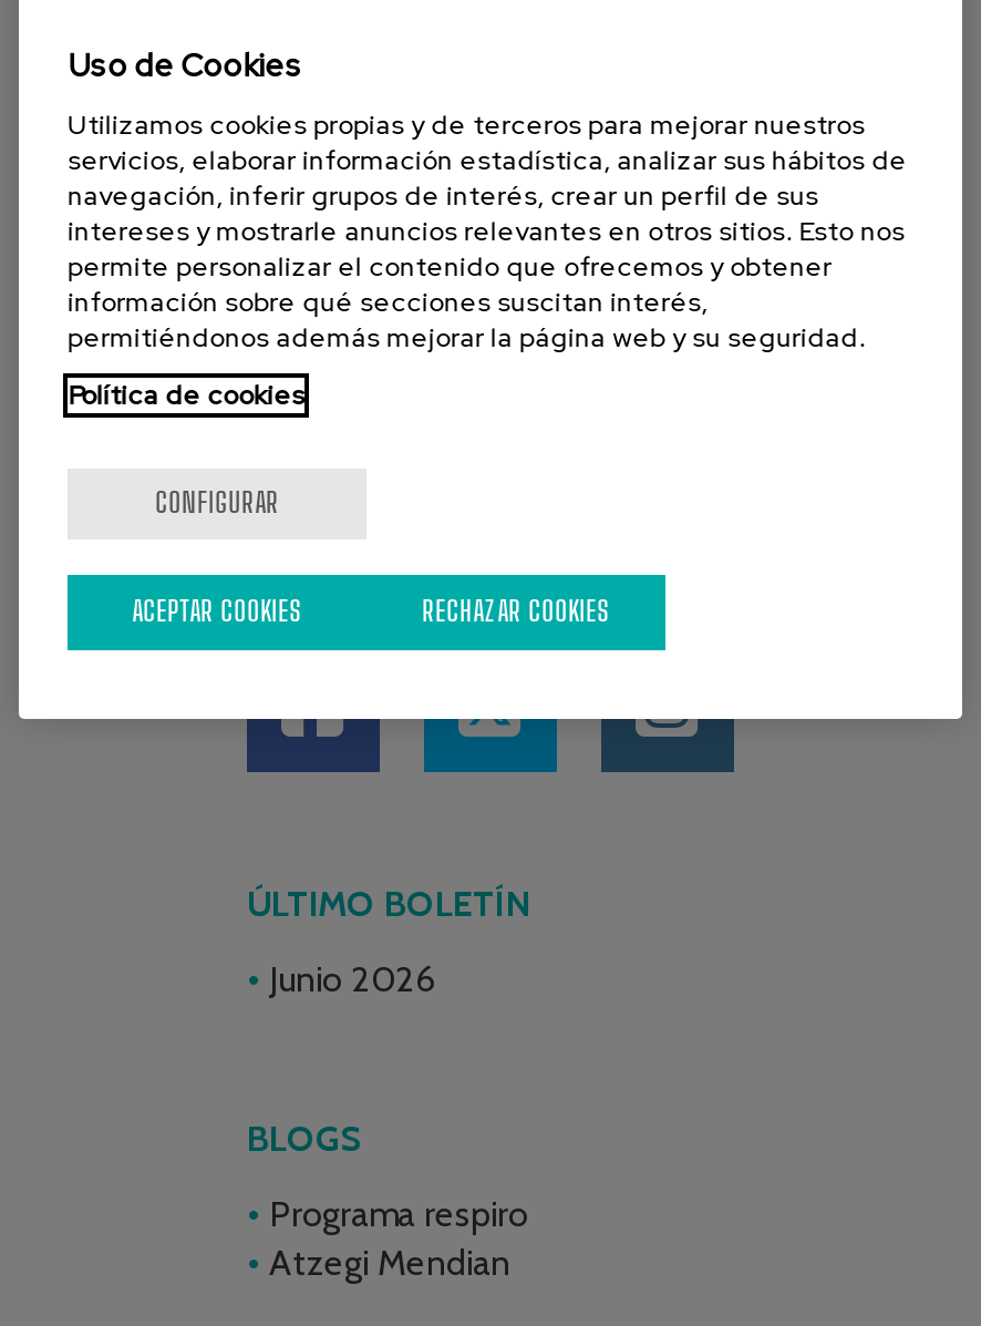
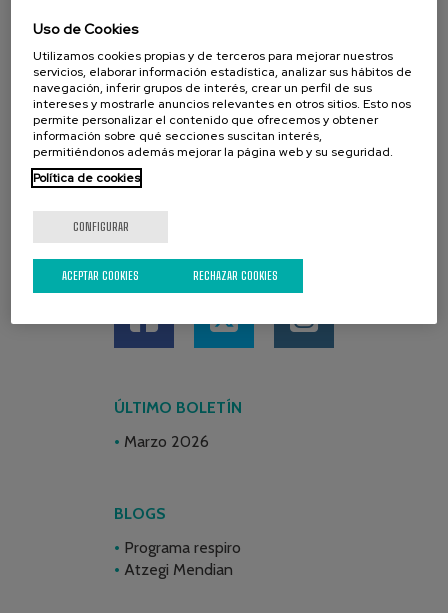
[269,958,435,1000] Junio 2026 -> [124,432,209,451] Marzo 2026

